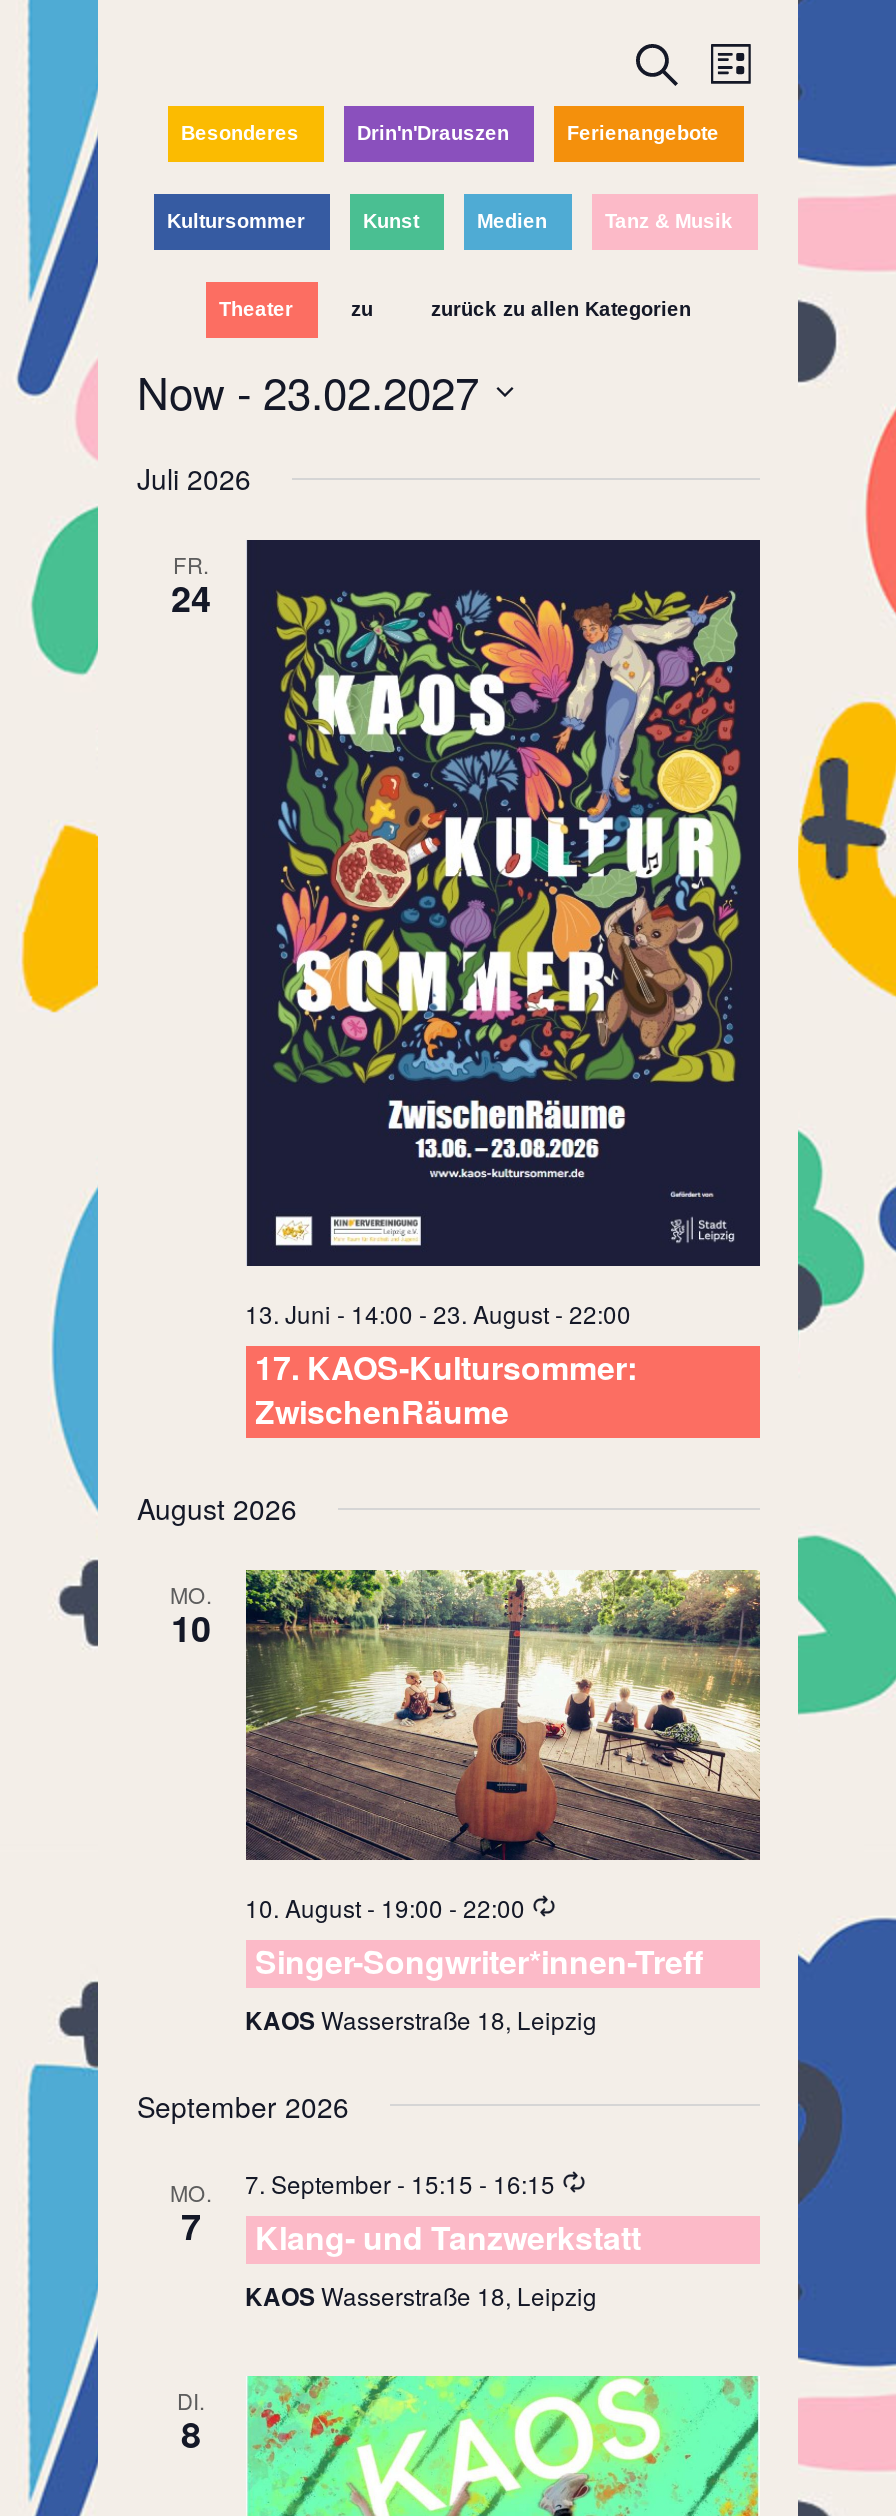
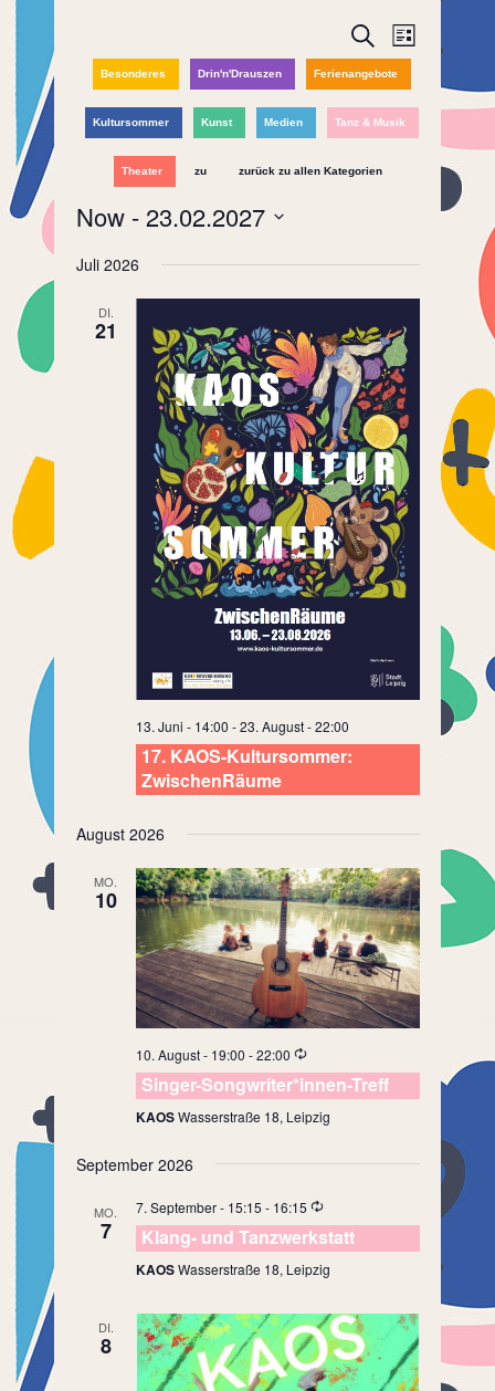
[171,548,211,624] FR. | 24 -> [94,303,117,345] DI. | 21

